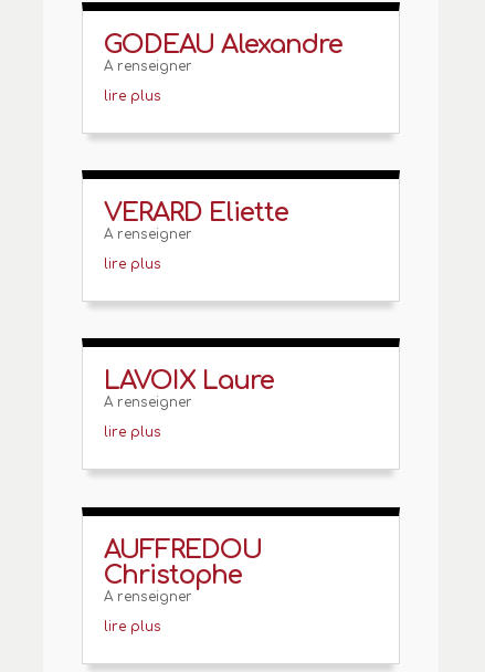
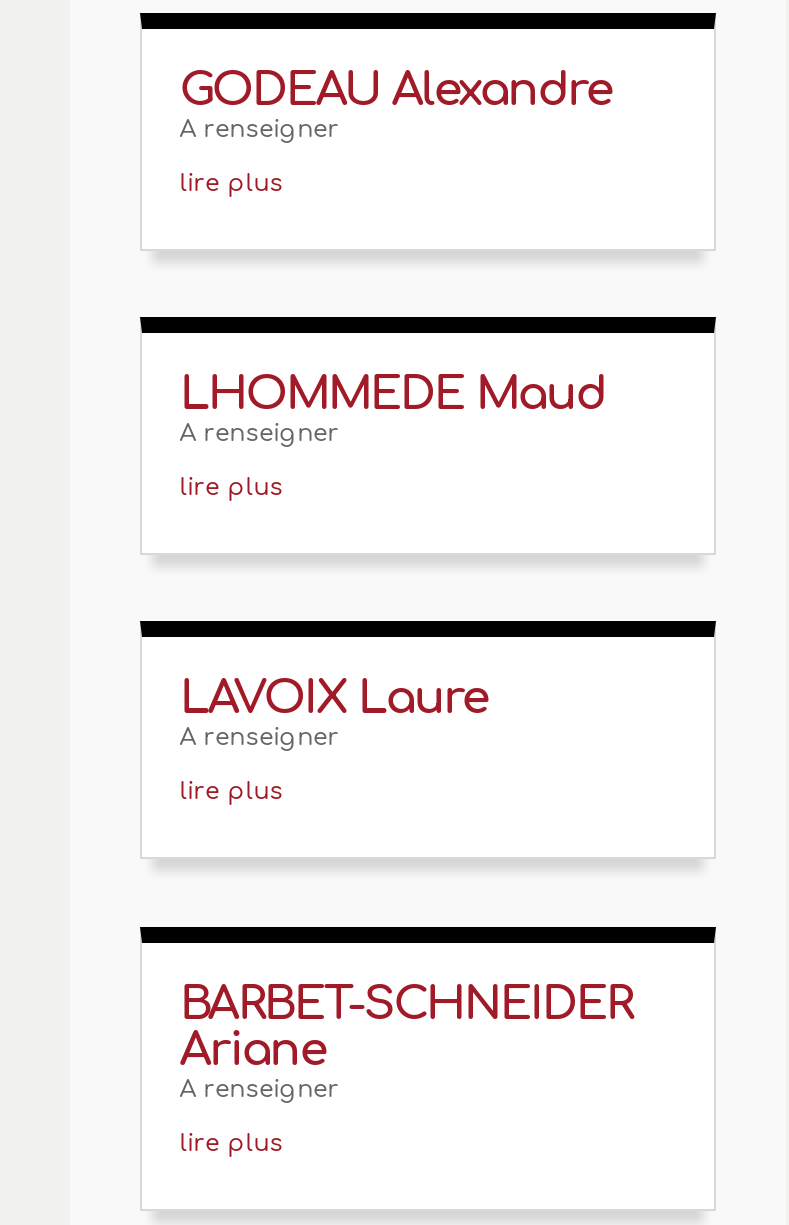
[104,199,288,227] VERARD Eliette -> [180,370,606,420] LHOMMEDE Maud
[104,536,262,589] AUFFREDOU | Christophe -> [180,978,632,1074] BARBET-SCHNEIDER | Ariane

